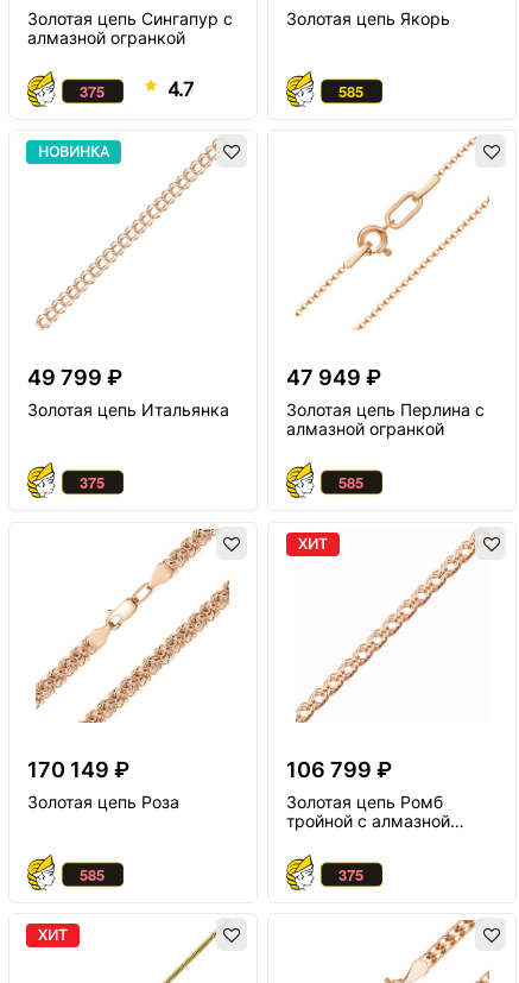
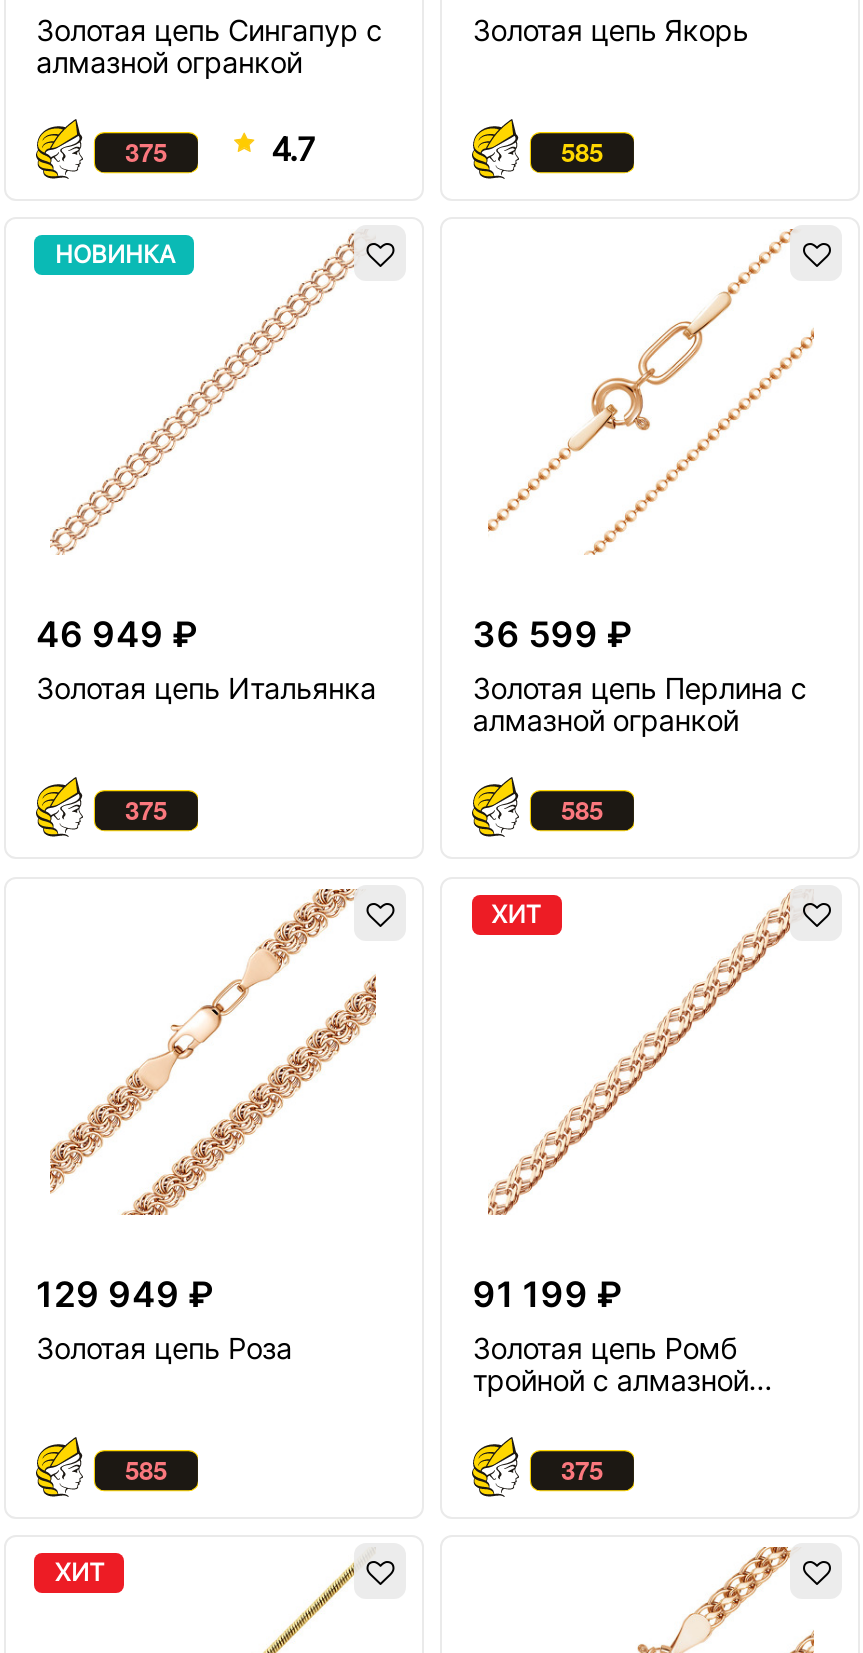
[27,365,122,390] 49 799 ₽ -> [36,613,198,655] 46 949 ₽
[287,365,382,390] 47 949 ₽ -> [473,613,633,655] 36 599 ₽
[27,757,129,782] 170 149 ₽ -> [36,1272,214,1314] 129 949 ₽
[287,757,392,782] 106 799 ₽ -> [473,1272,623,1314] 91 199 ₽

